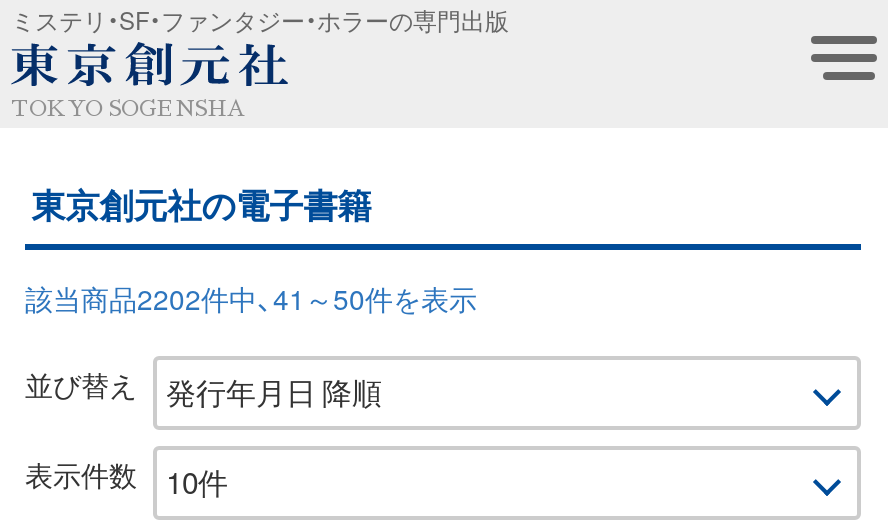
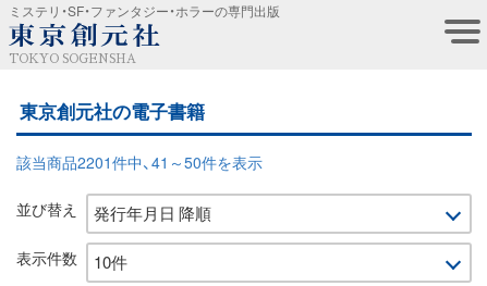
[25,278,477,318] 該当商品2202件中、41～50件を表示 -> [16,151,263,173] 該当商品2201件中、41～50件を表示

